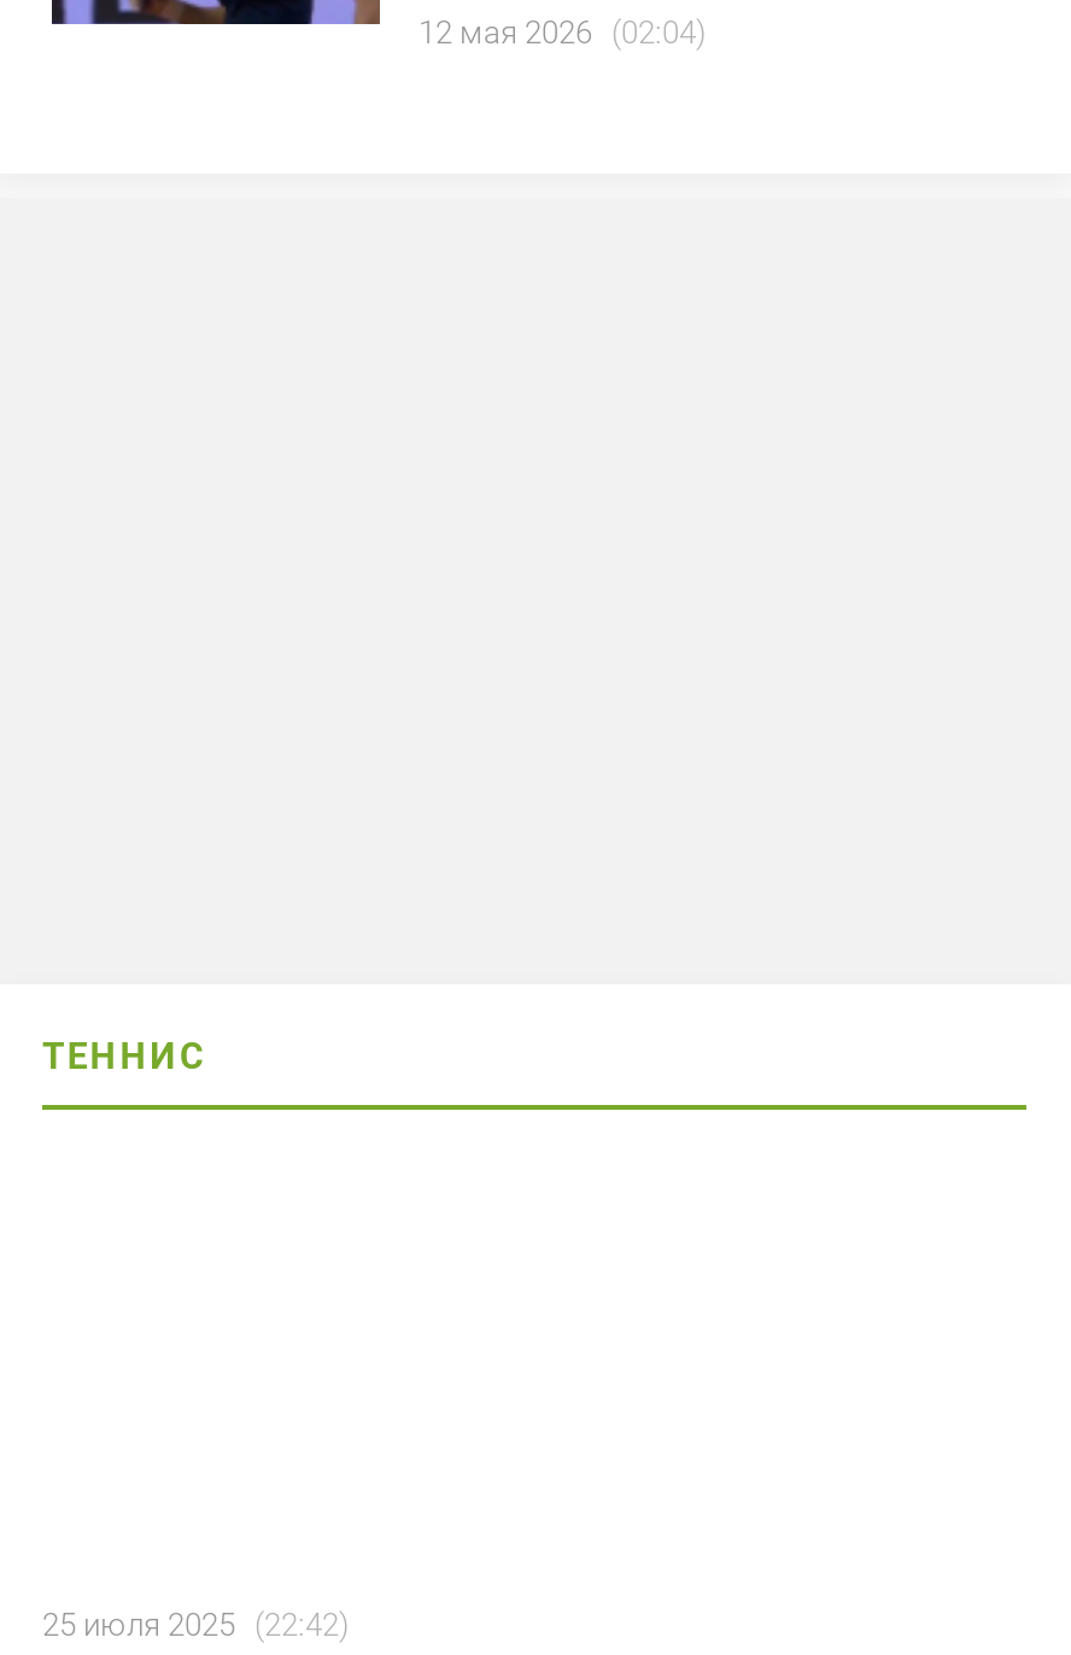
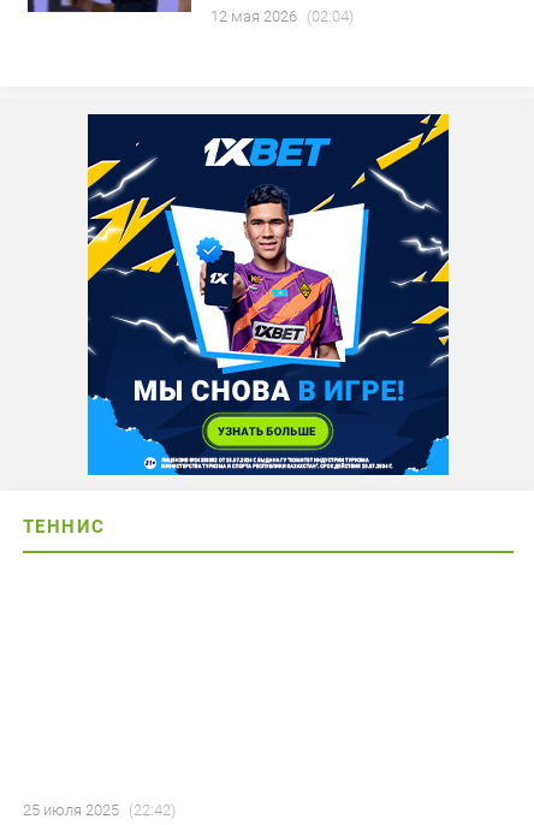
none -> [87,113,450,476] [image]

